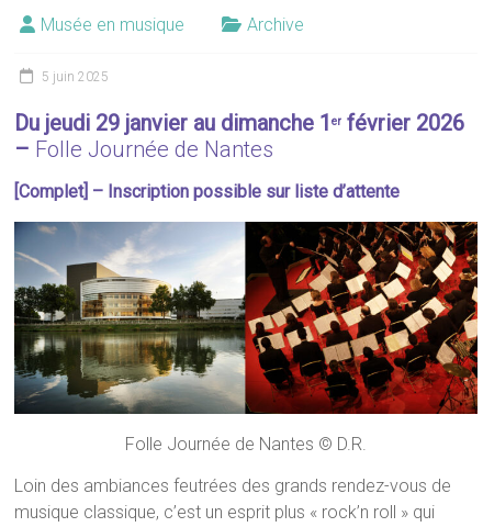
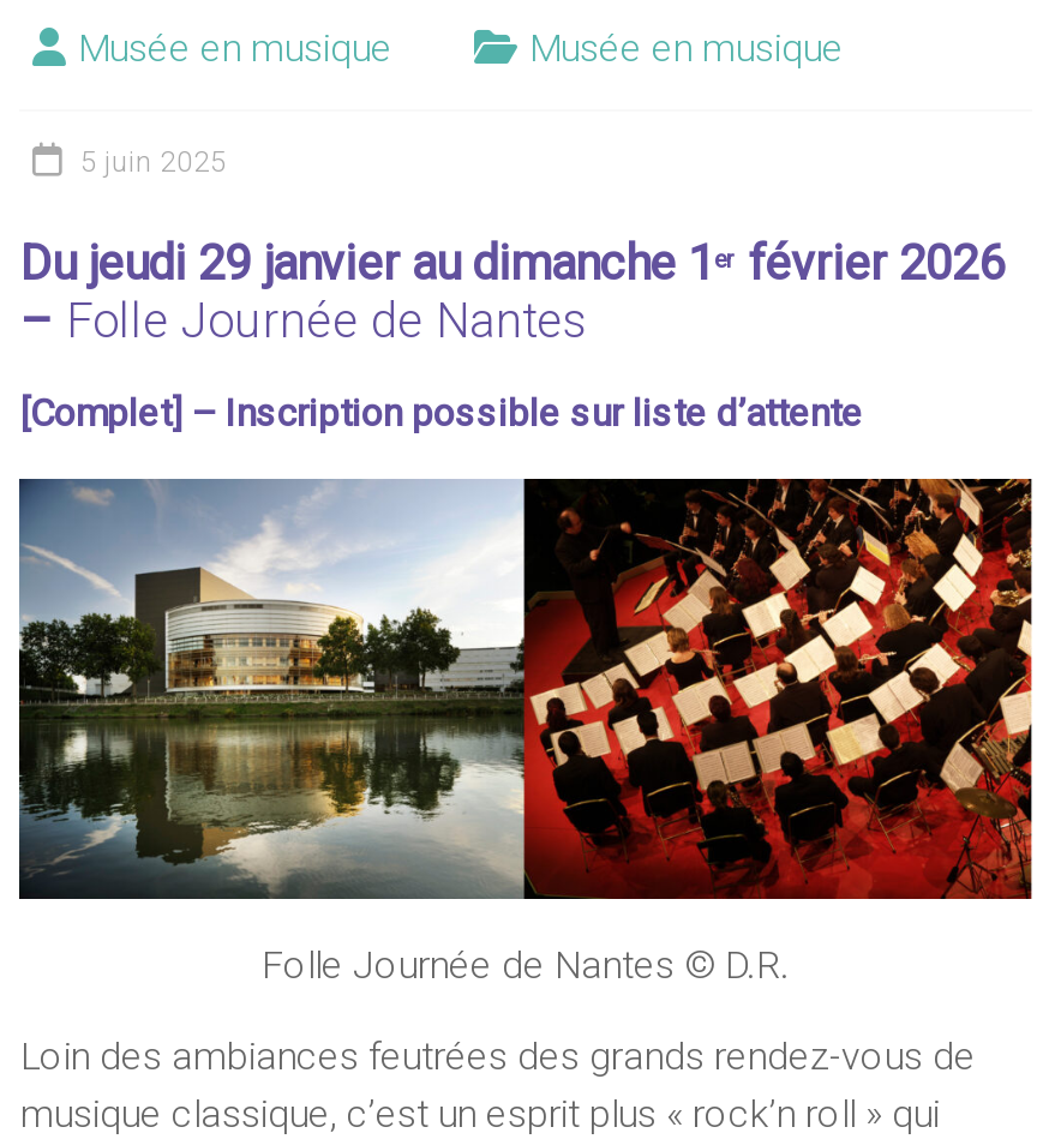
[247,14,305,35] Archive -> [529,25,844,71] Musée en musique

